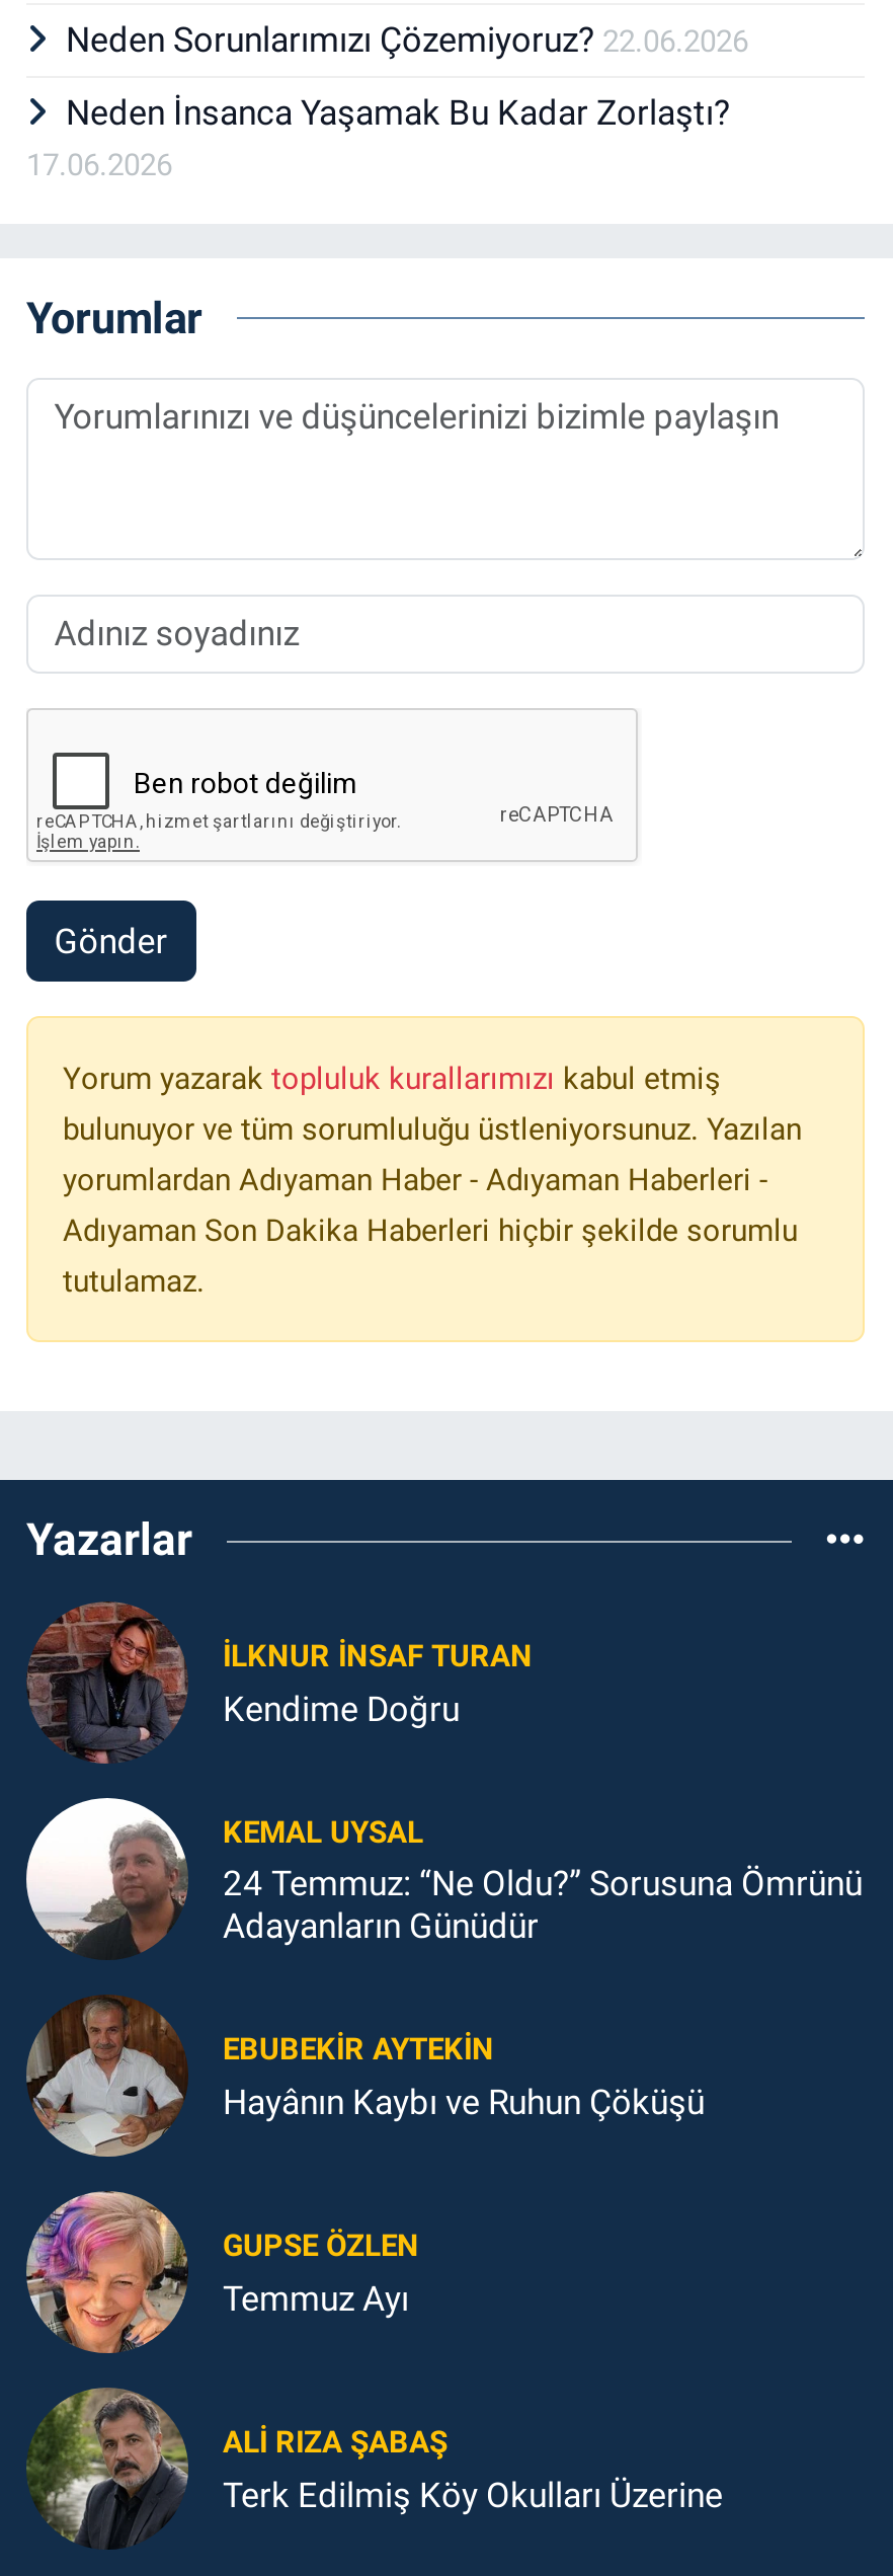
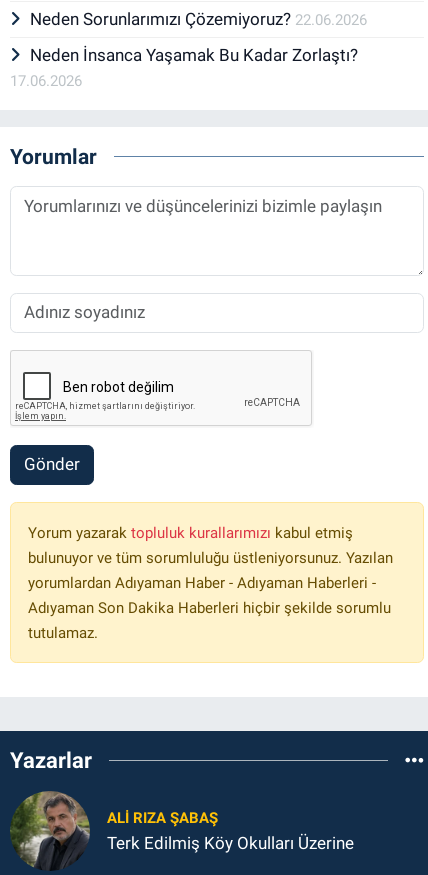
[28,1605,863,2122] [image] | İLKNUR İNSAF TURAN | Kendime Doğru | KEMAL UYSAL | 24 Temmuz: “Ne Oldu?” Sorusuna Ömrünü | Adayanların Günüdür | EBUBEKIR AYTEKIN | Hayânın Kaybı ve Ruhun Çöküşü -> none
[24,1795,188,1959] [image] -> none
[24,1996,188,2158] [image] -> none
[24,2190,419,2354] [image] | GUPSE ÖZLEN | Temmuz Ayı -> none

